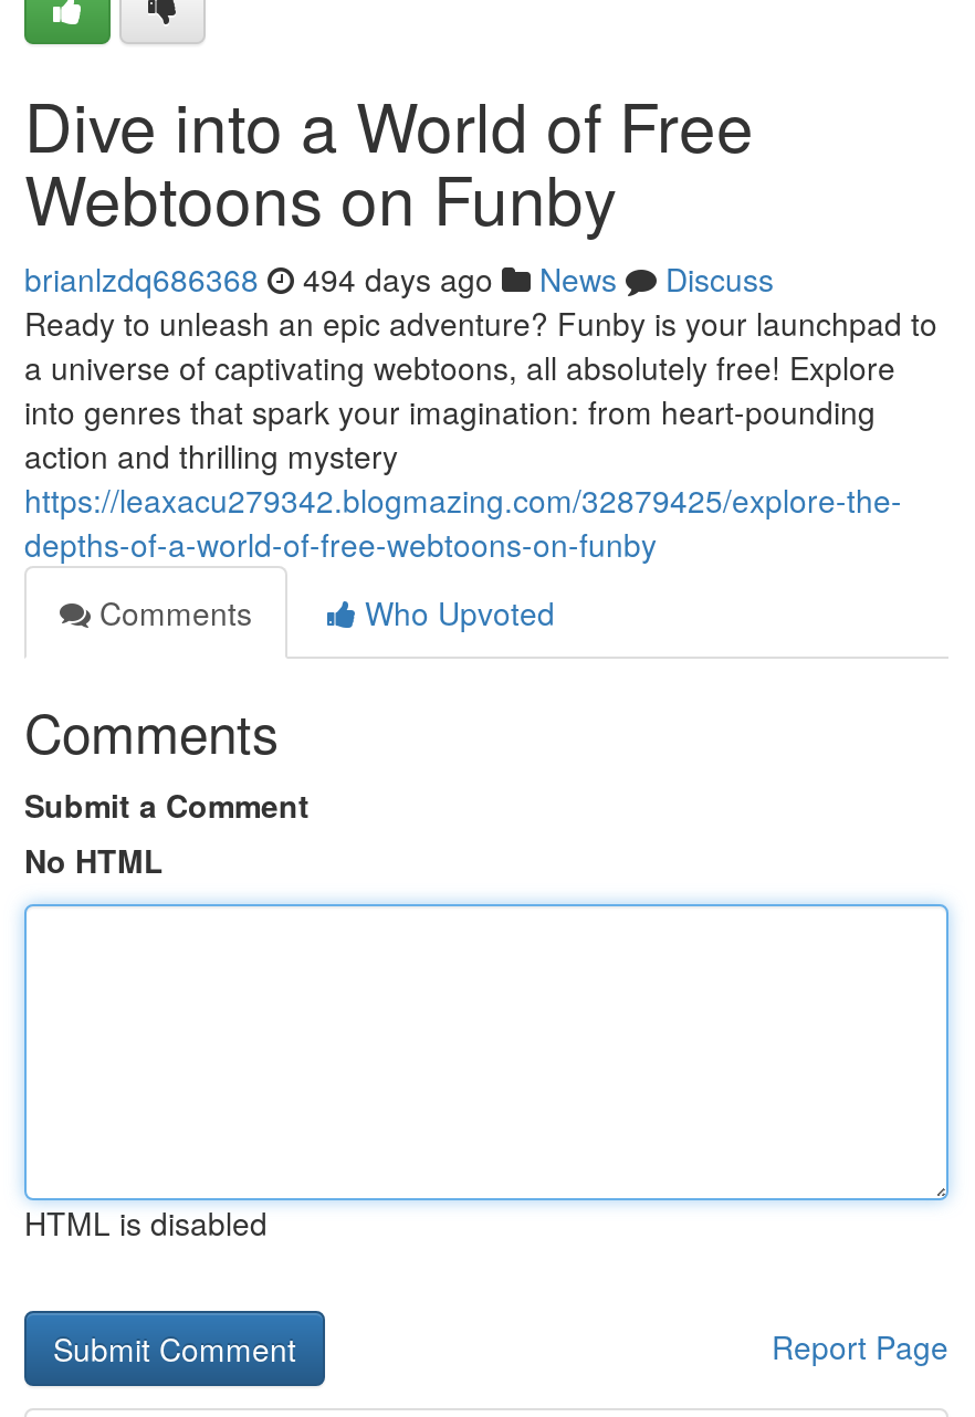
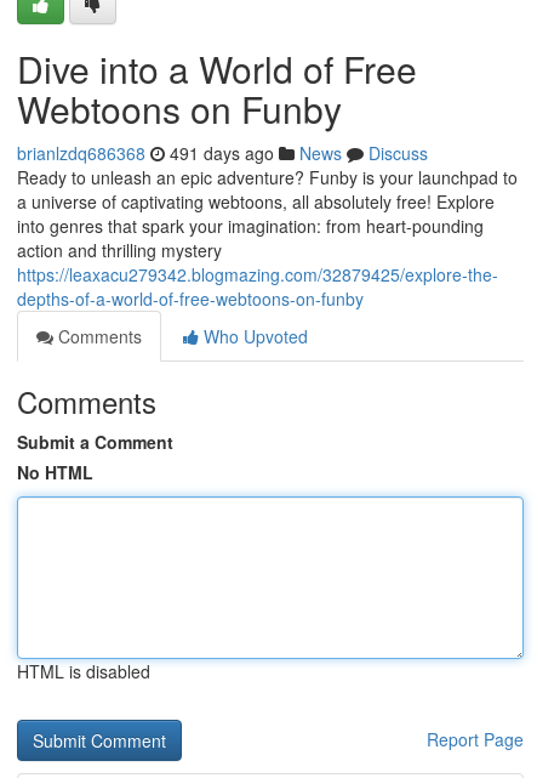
[24,256,774,301] brianlzdq686368 494 days ago News Discuss -> [17,141,428,165] brianlzdq686368 491 days ago News Discuss

